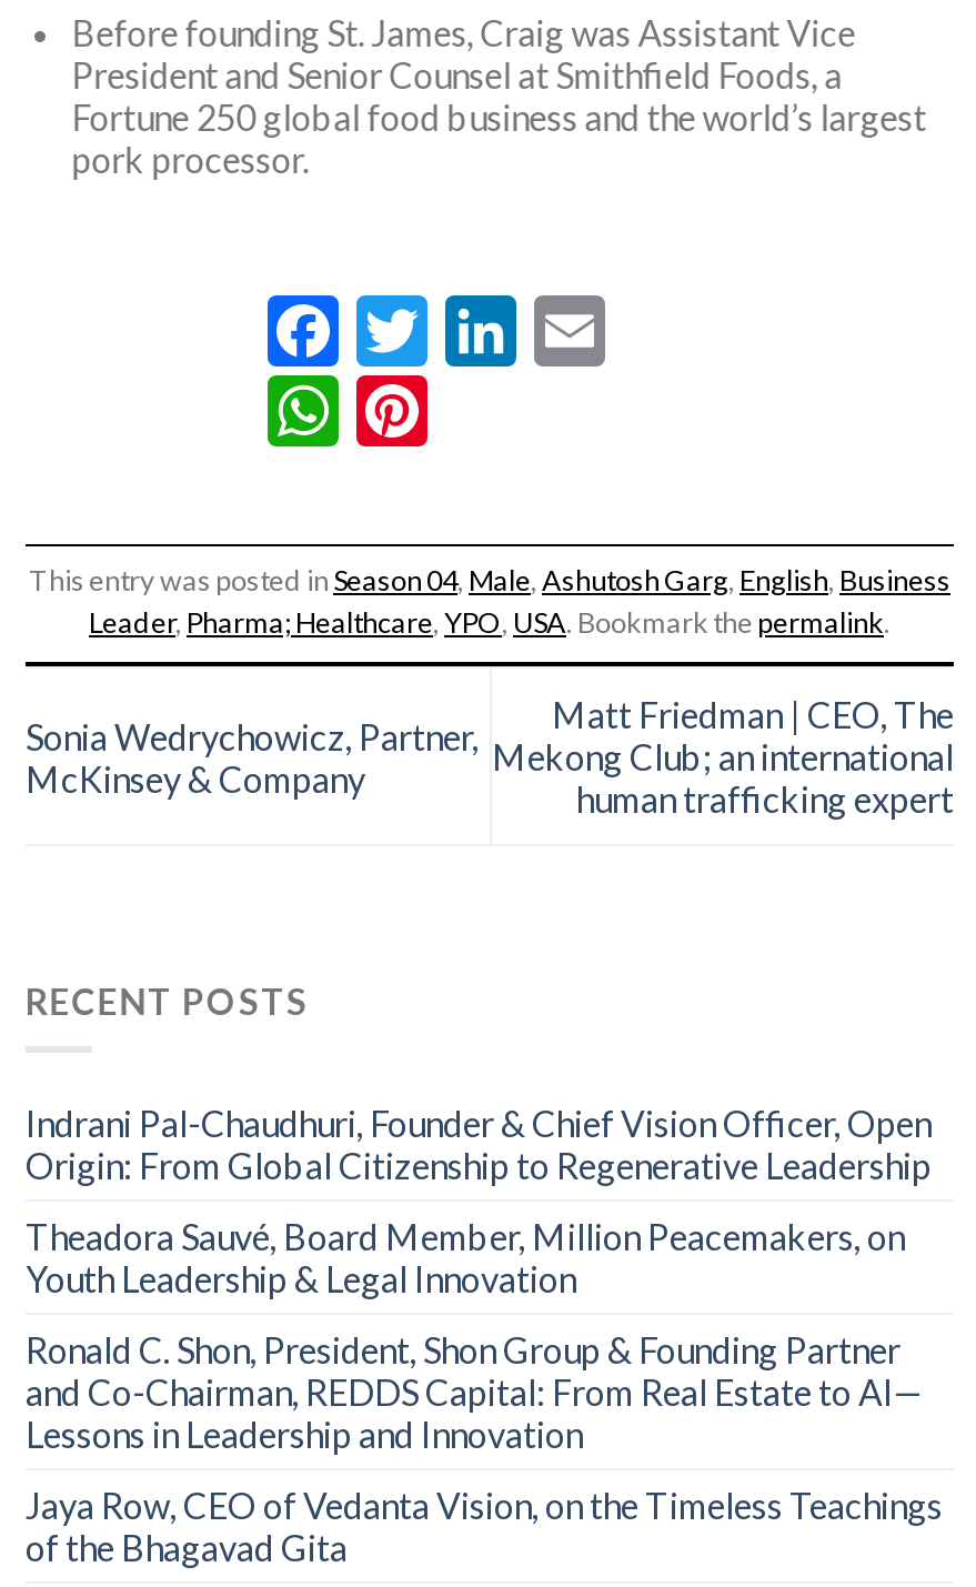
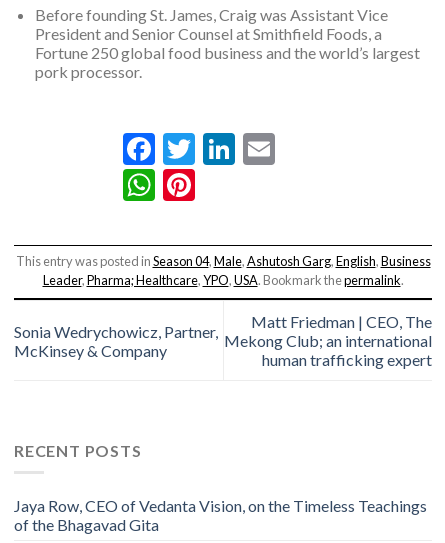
[26,1102,932,1455] Indrani Pal-Chaudhuri, Founder & Chief Vision Officer, Open | Origin: From Global Citizenship to Regenerative Leadership | Theadora Sauvé, Board Member, Million Peacemakers, on | Youth Leadership & Legal Innovation | Ronald C. Shon, President, Shon Group & Founding Partner | and Co-Chairman, REDDS Capital: From Real Estate to AI— | Lessons in Leadership and Innovation -> none

